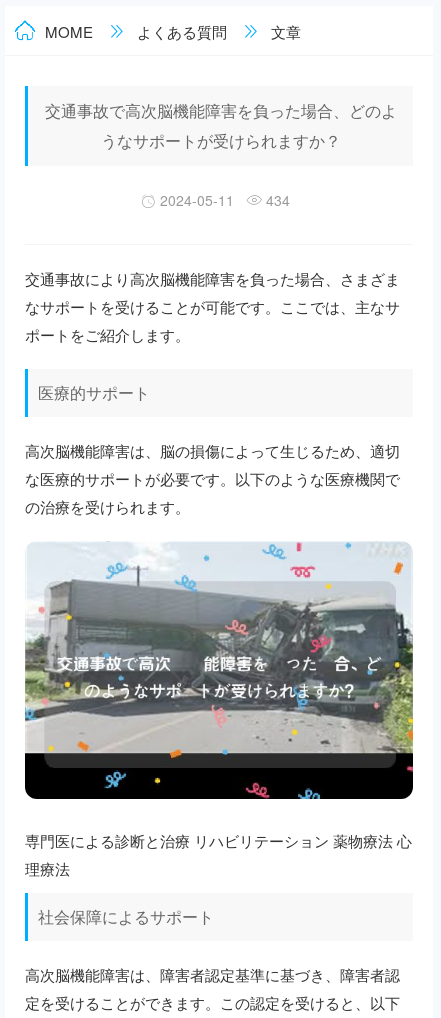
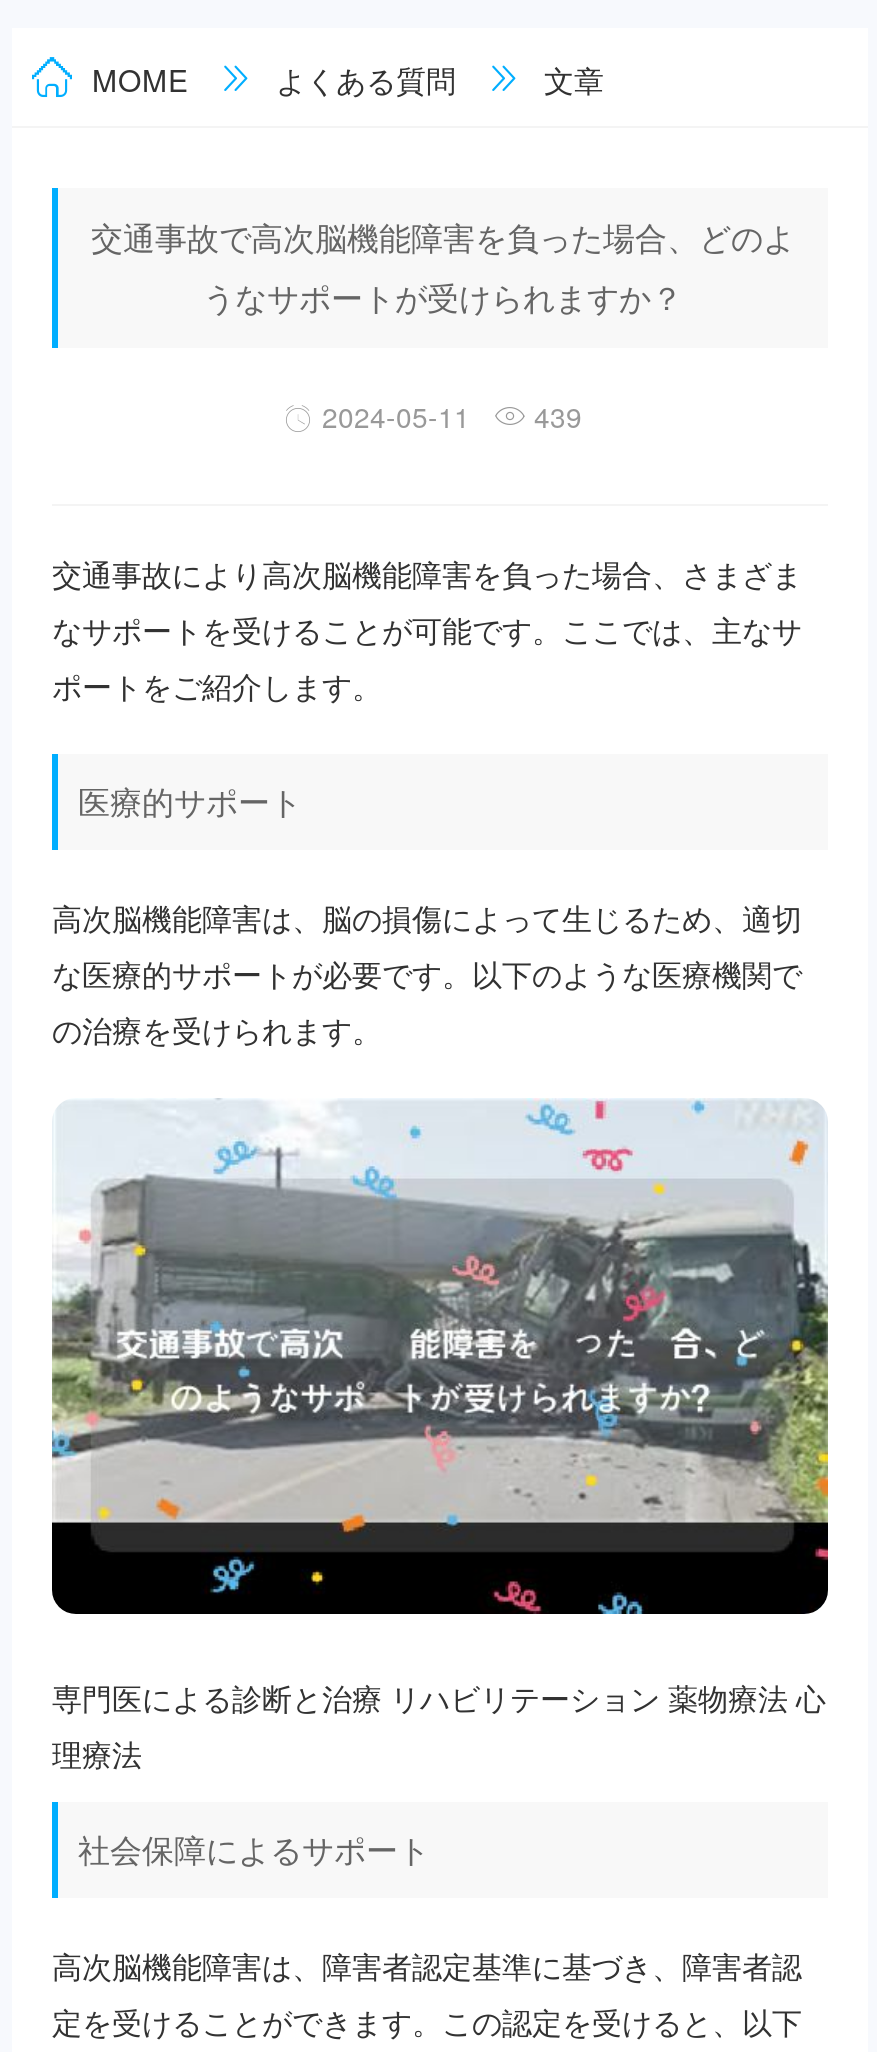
[156,190,298,210] 2024-05-11 434 -> [314,396,598,436] 2024-05-11 439

